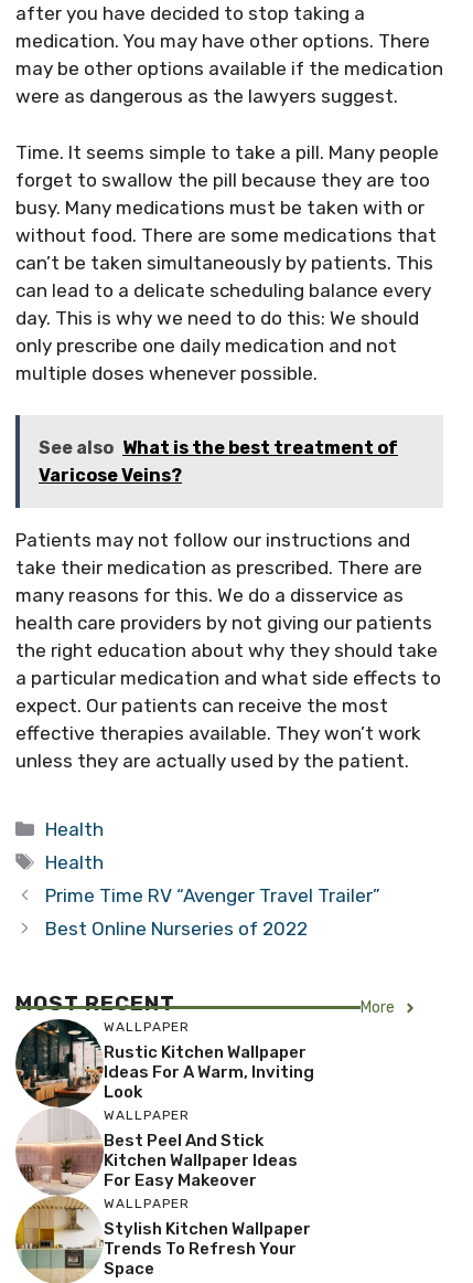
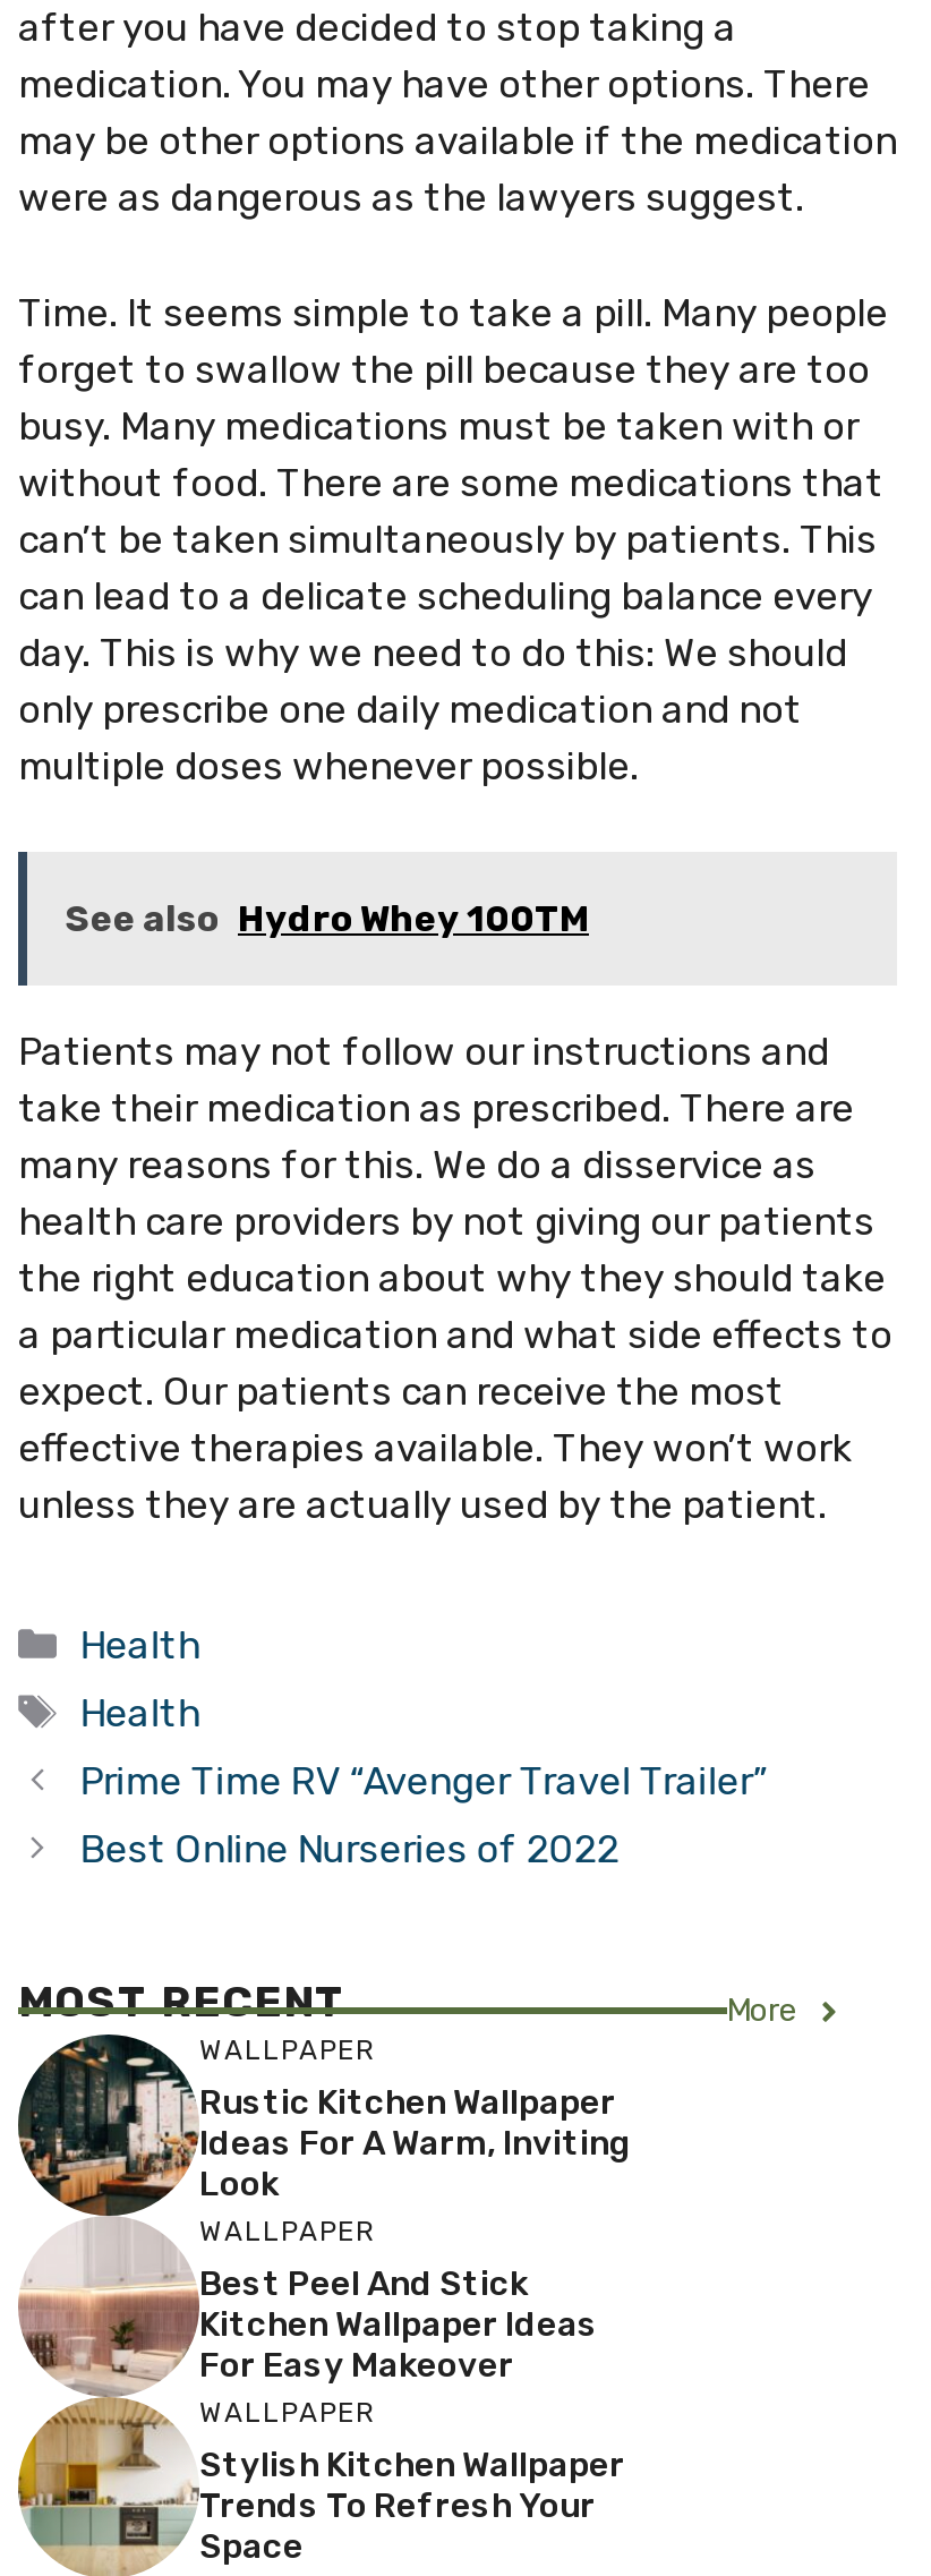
[39,438,398,486] See also What is the best treatment of | Varicose Veins? -> [66,898,589,941] See also Hydro Whey 100TM

